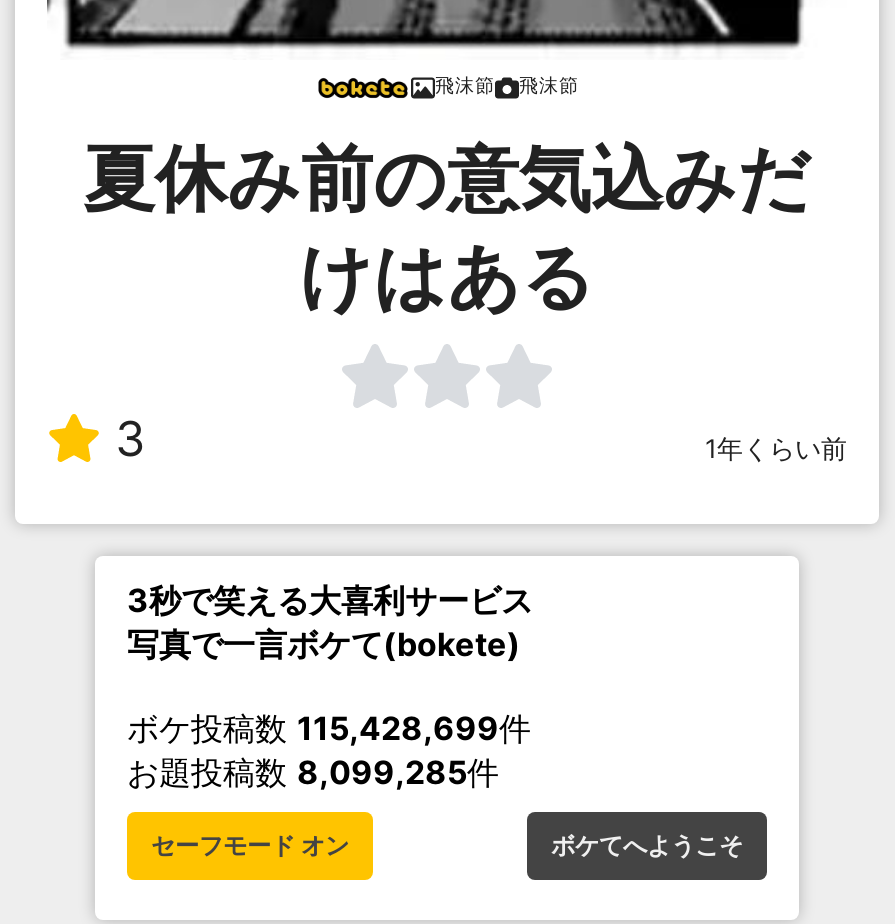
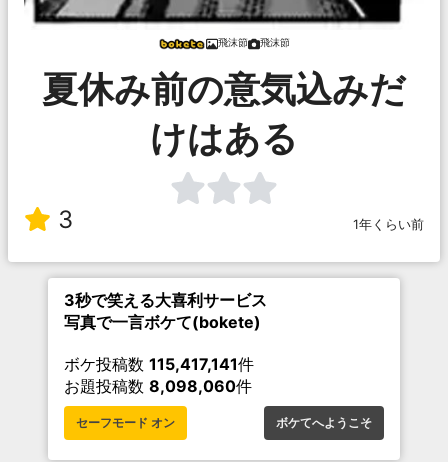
[127,709,531,749] ボケ投稿数115,428,699件 -> [64,354,254,374] ボケ投稿数115,417,141件
[127,753,499,793] お題投稿数8,099,285件 -> [64,376,252,396] お題投稿数8,098,060件

